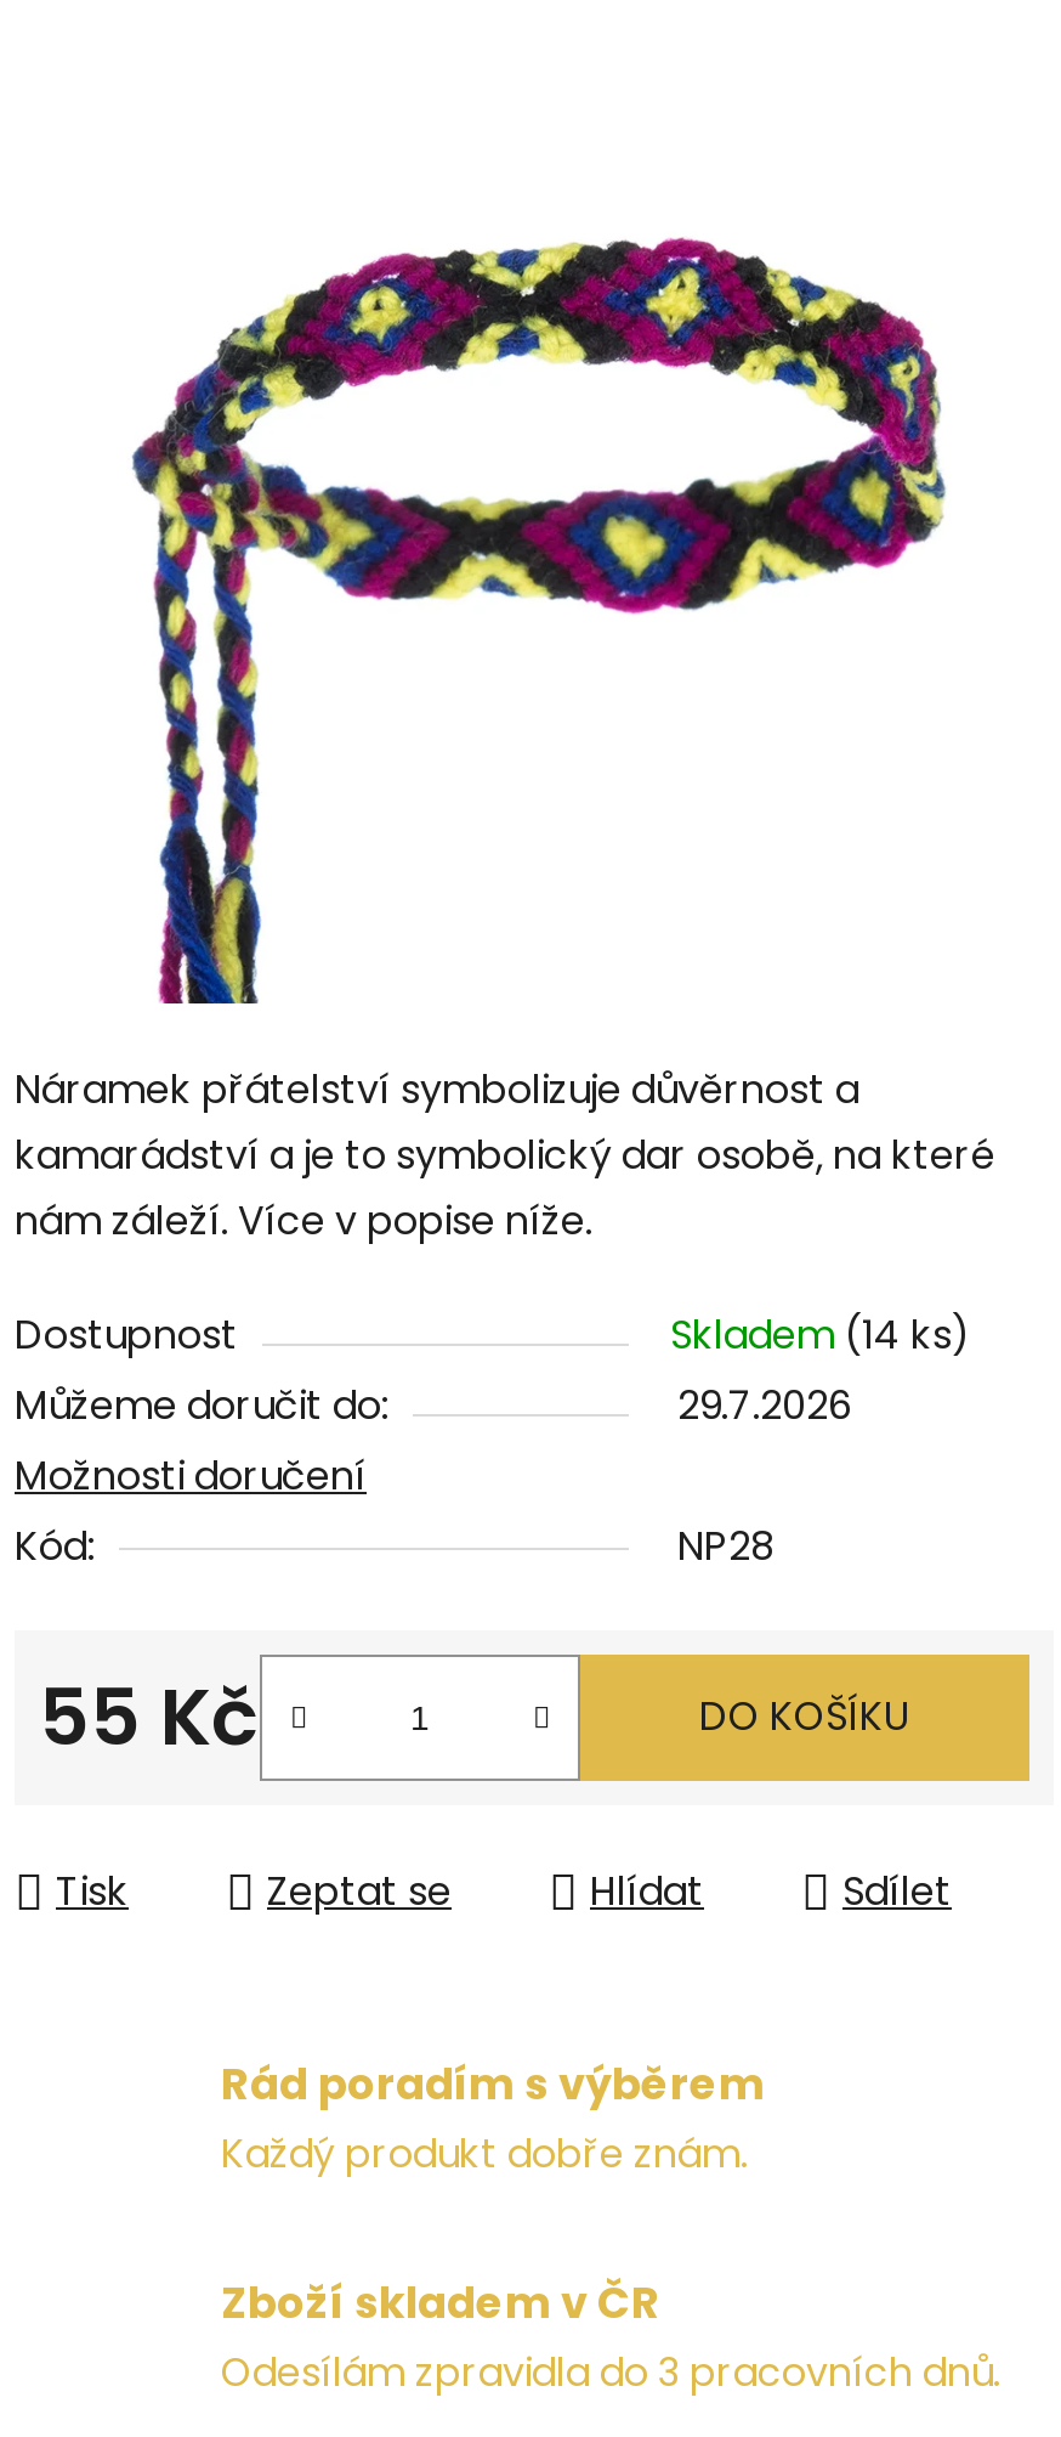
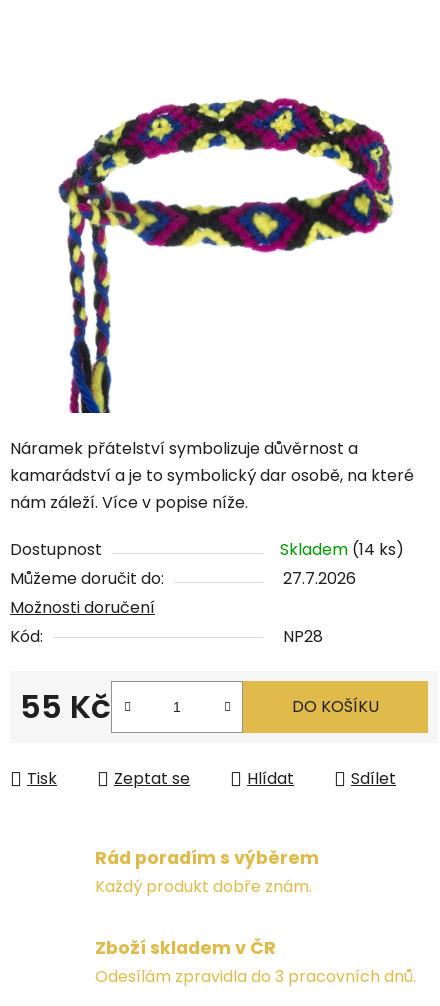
[677,1378,852,1434] 29.7.2026 -> [283,567,356,590] 27.7.2026

